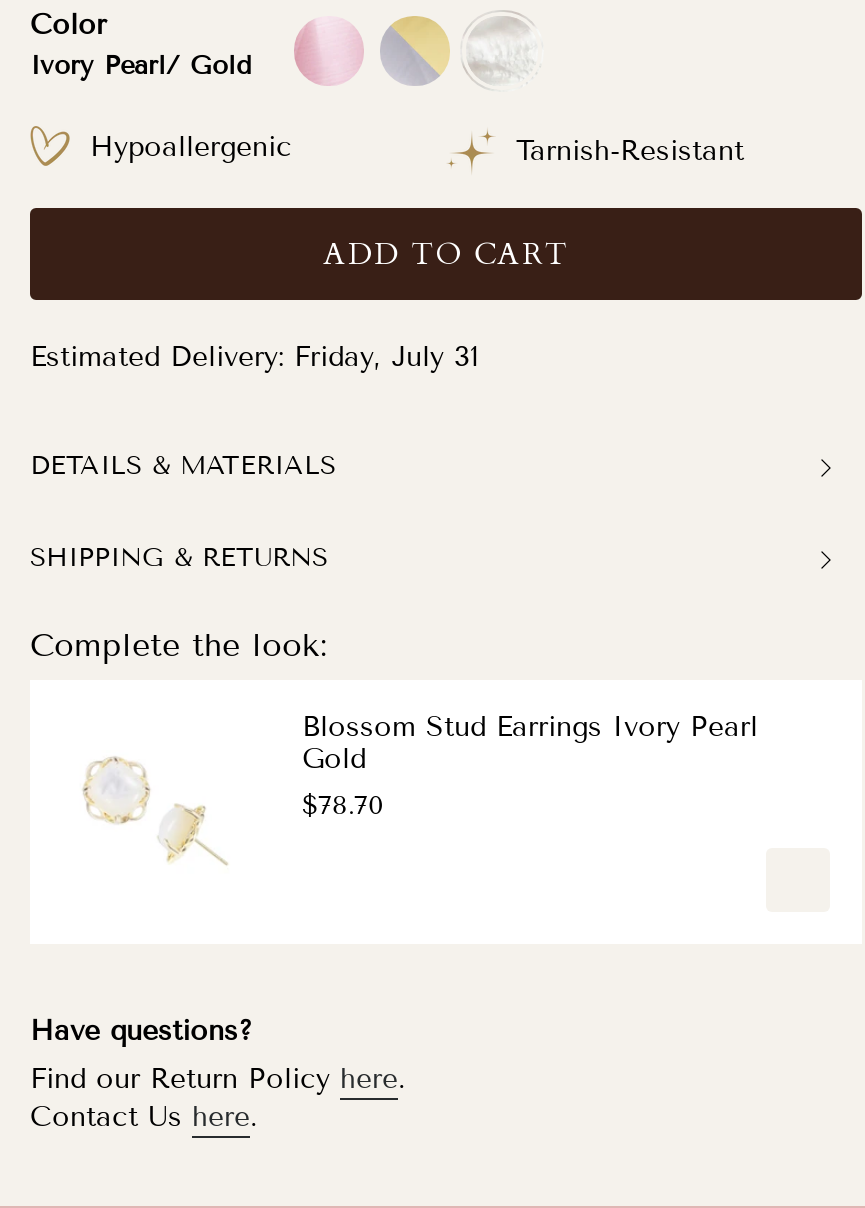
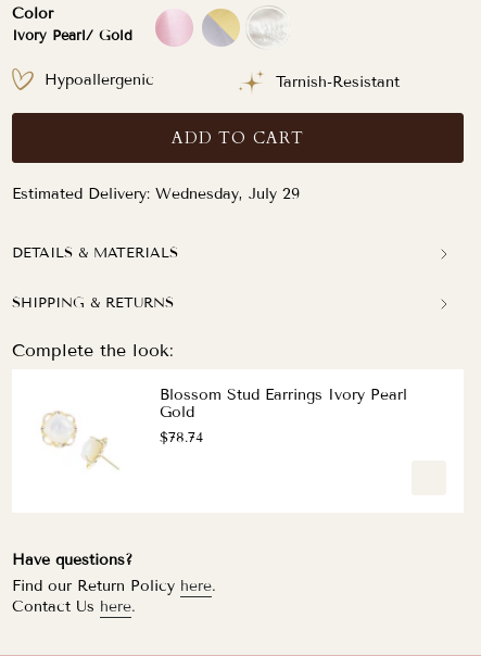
[30,340,478,374] Estimated Delivery: Friday, July 31 -> [12,185,300,203] Estimated Delivery: Wednesday, July 29
[302,790,384,822] $78.70 -> [160,429,203,447] $78.74

